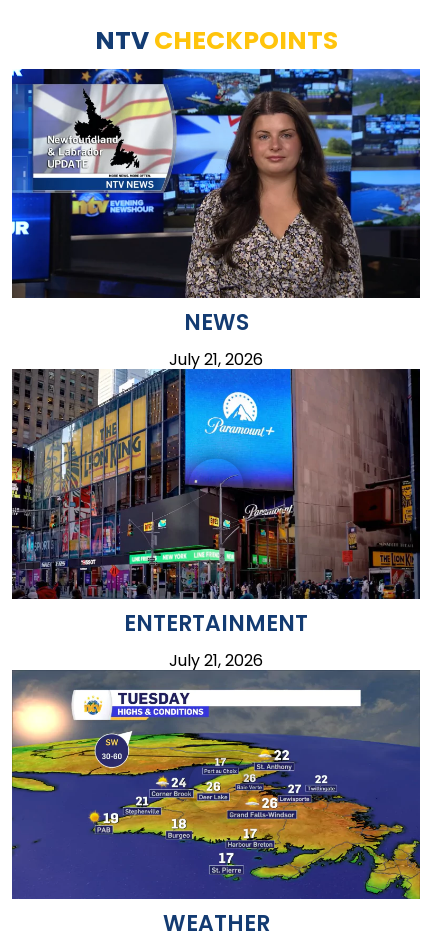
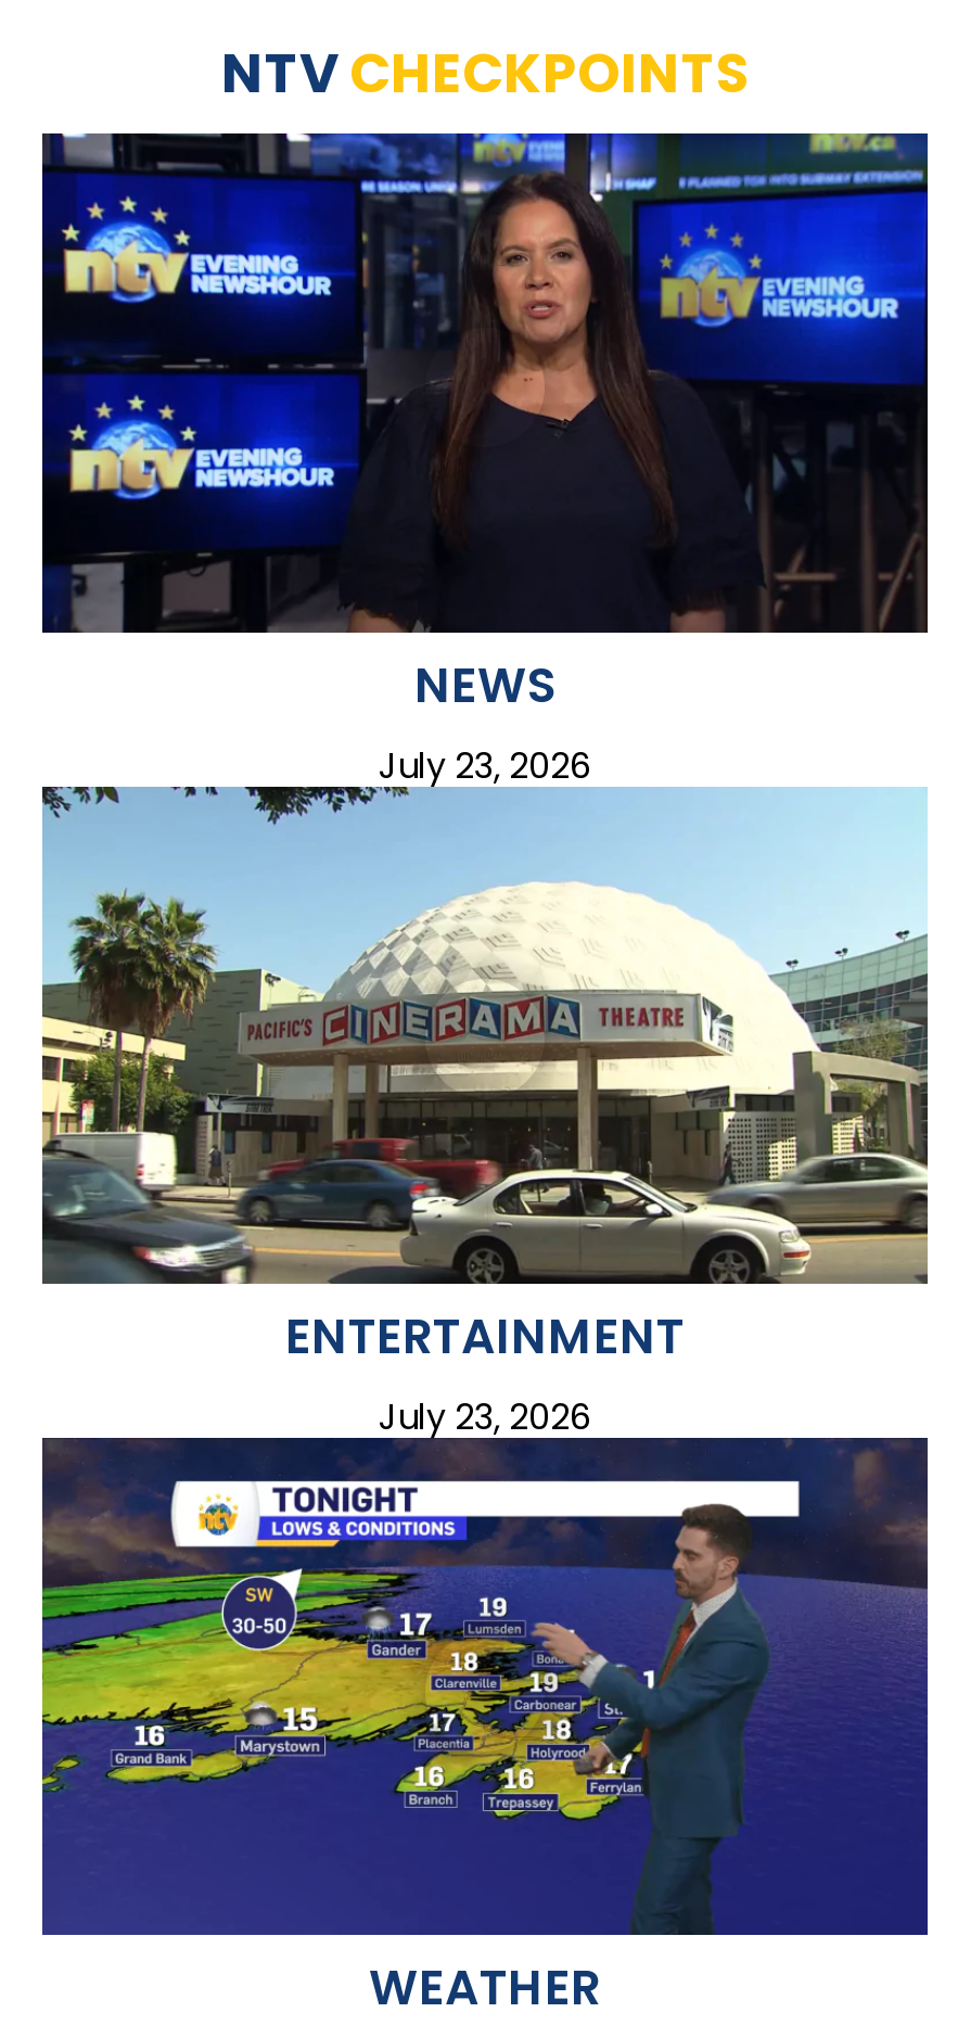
[11,68,421,299] [image] -> [40,130,930,634] [image]
[11,348,421,600] [image] | July 21, 2026 -> [40,741,930,1287] [image] | July 23, 2026
[11,649,421,900] [image] | July 21, 2026 -> [40,1393,930,1938] [image] | July 23, 2026

